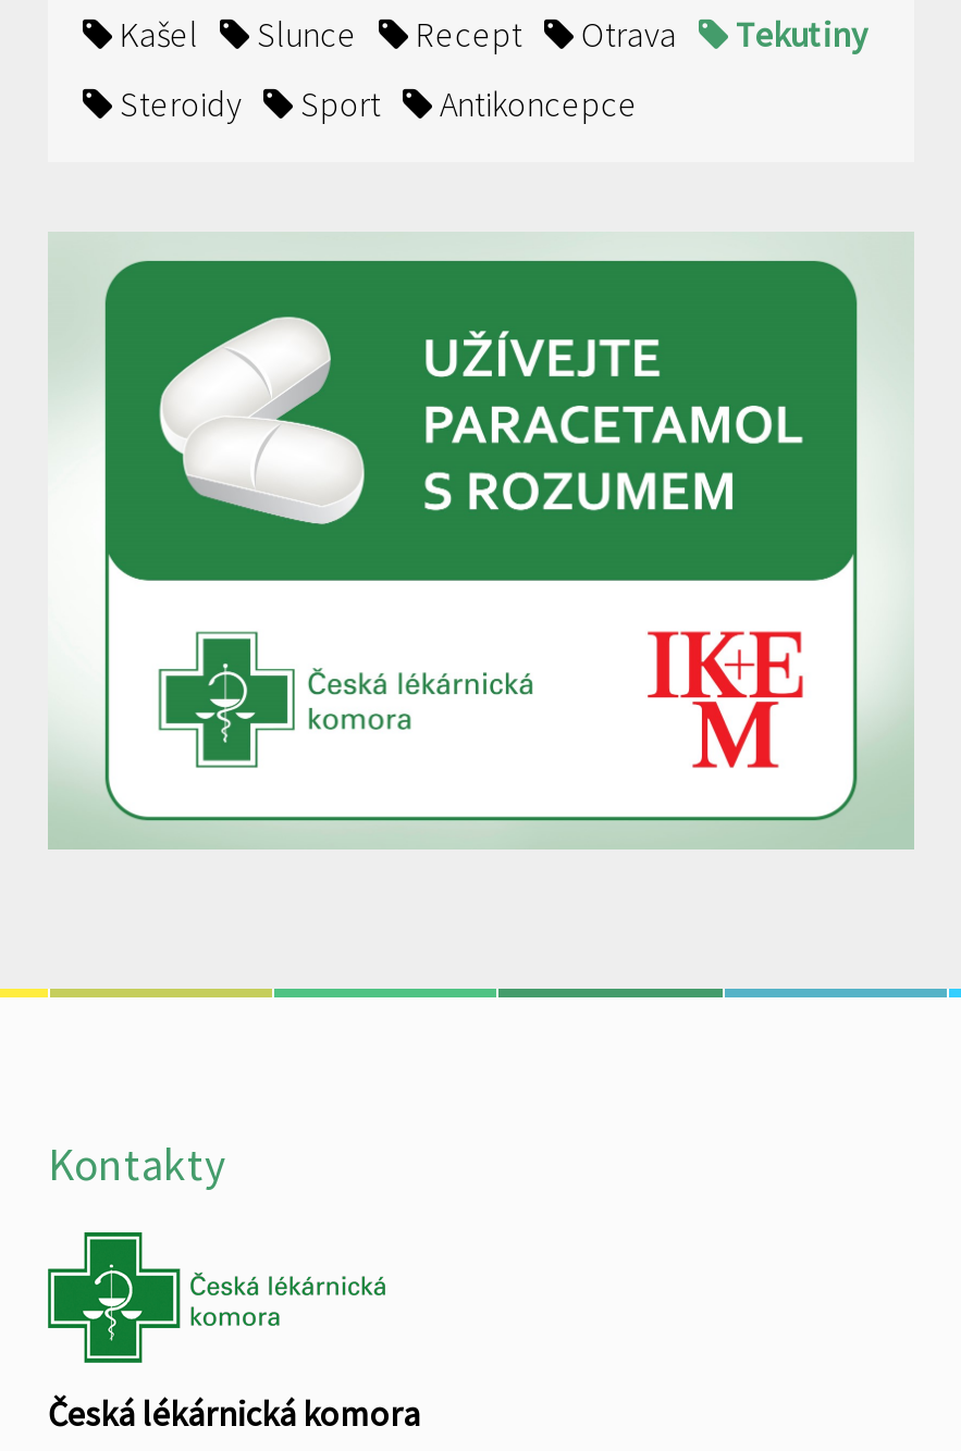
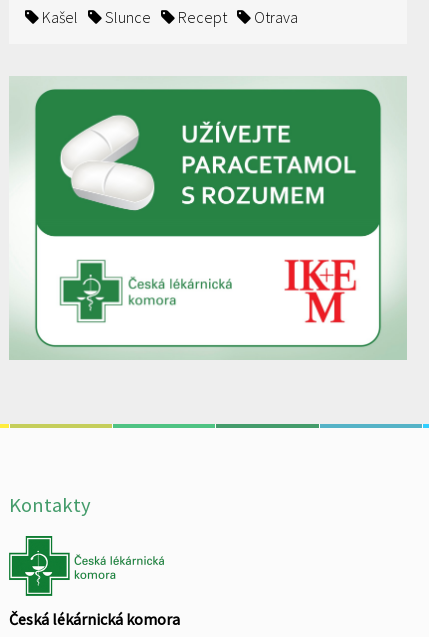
[113,12,866,125] Tekutiny | Steroidy | Sport | Antikoncepce -> none

